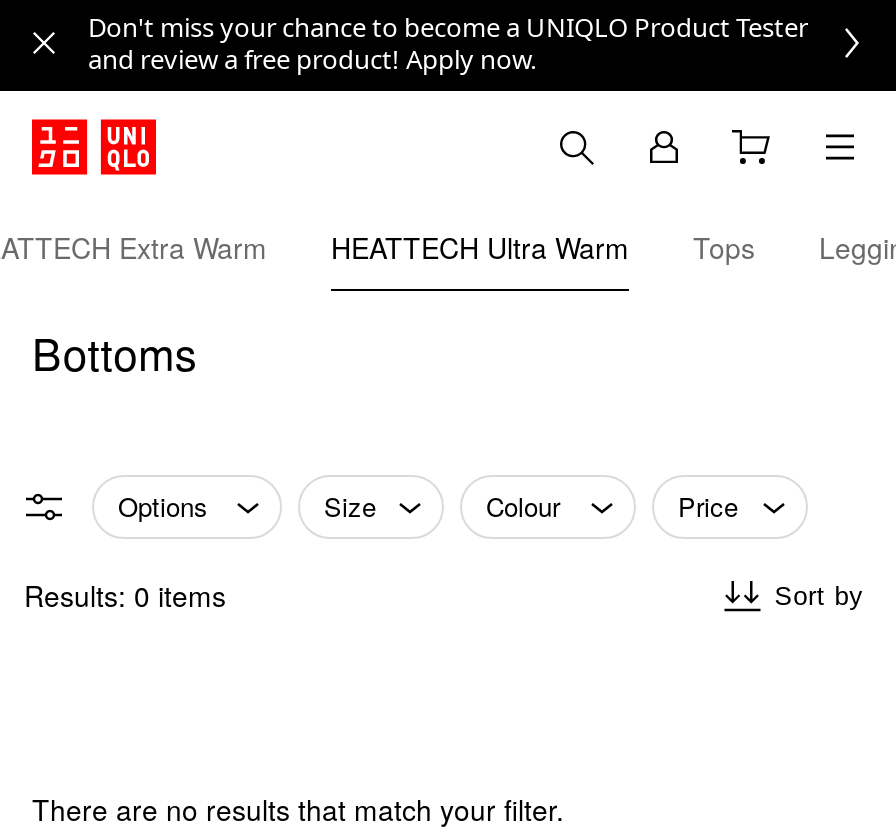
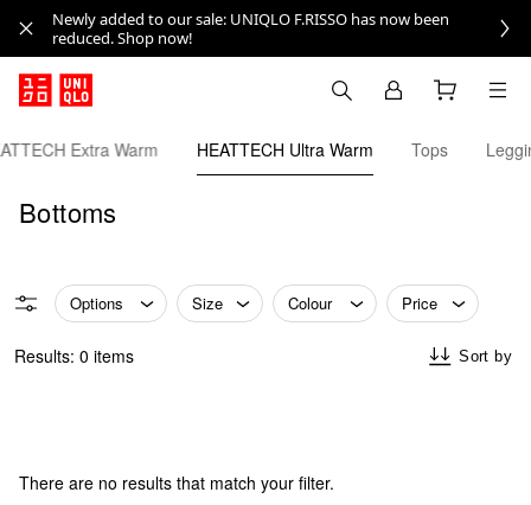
[88,9,808,77] Don't miss your chance to become a UNIQLO Product Tester | and review a free product! Apply now. -> [52,8,449,49] Newly added to our sale: UNIQLO F.RISSO has now been | reduced. Shop now!

